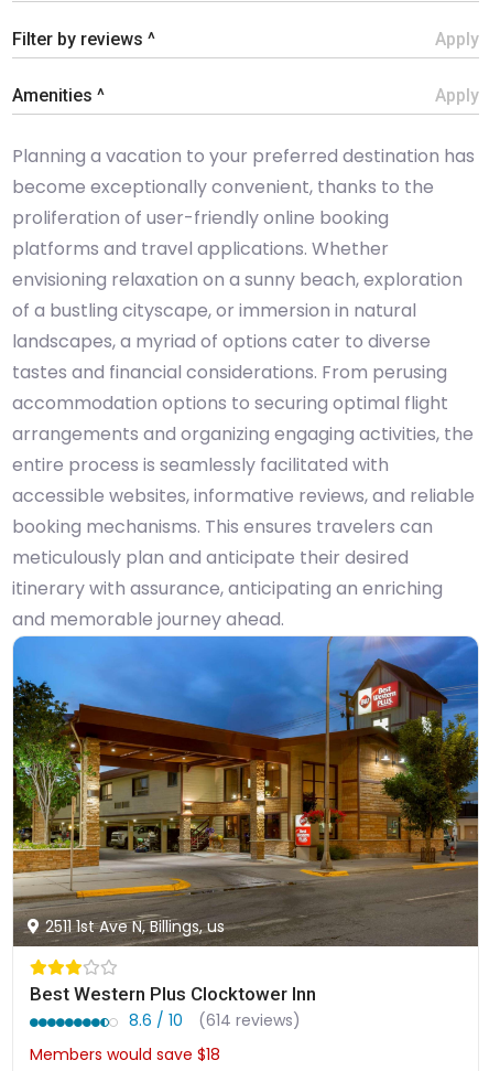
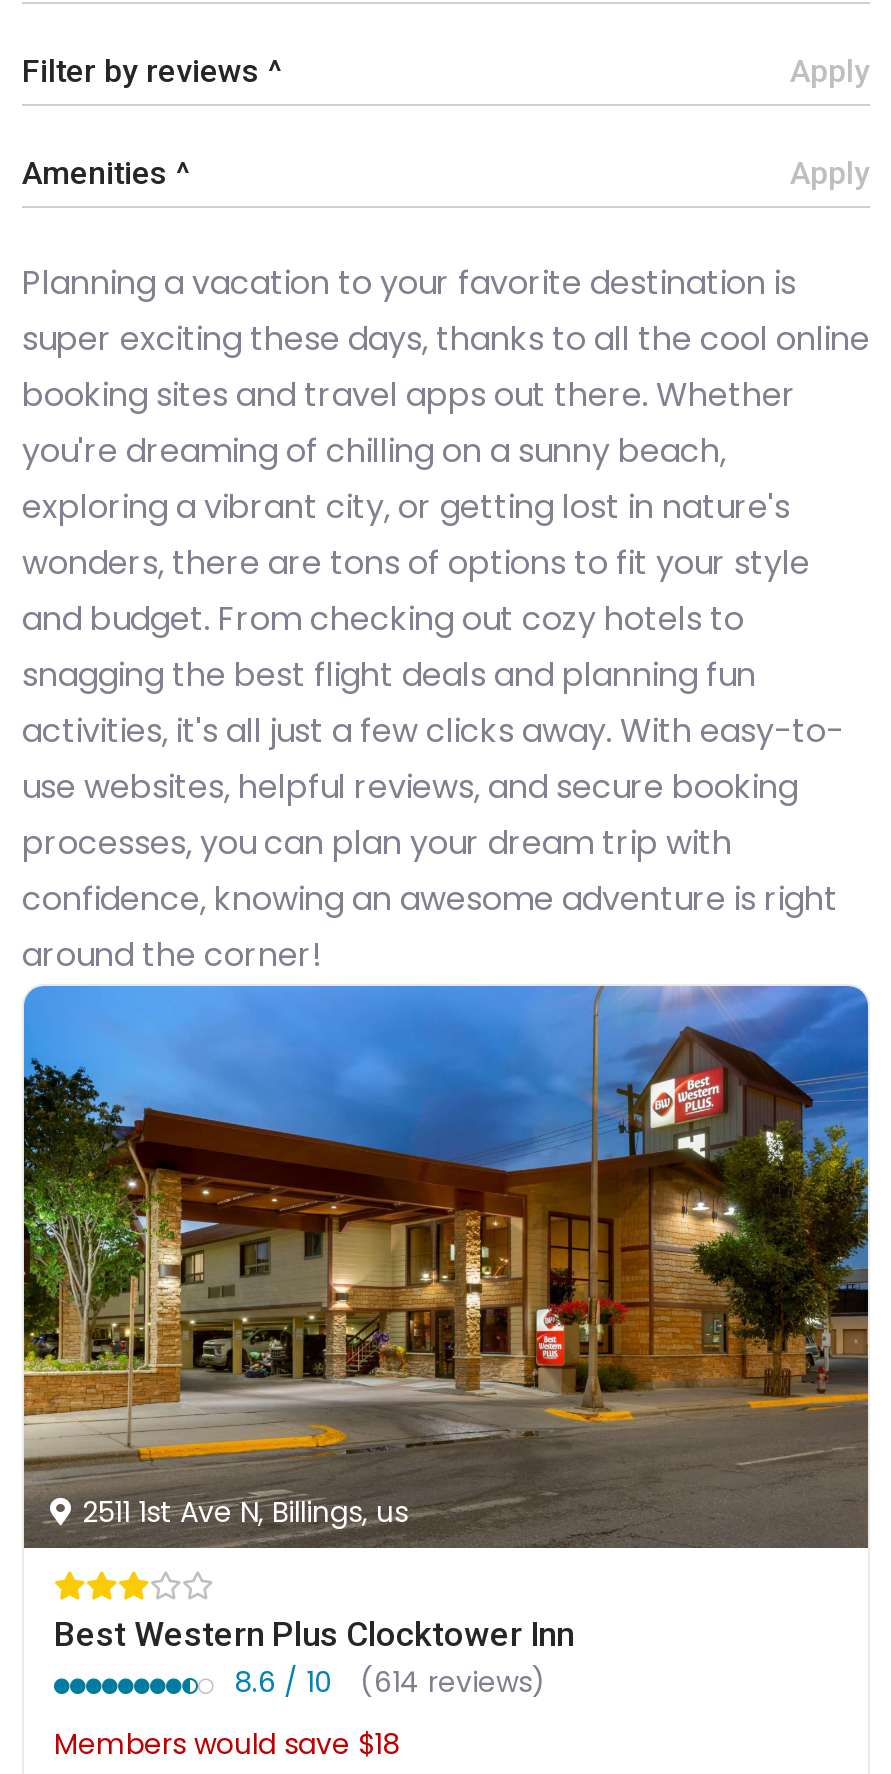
[12,143,475,632] Planning a vacation to your preferred destination has | become exceptionally convenient, thanks to the | proliferation of user-friendly online booking | platforms and travel applications. Whether | envisioning relaxation on a sunny beach, exploration | of a bustling cityscape, or immersion in natural | landscapes, a myriad of options cater to diverse | tastes and financial considerations. From perusing | accommodation options to securing optimal flight | arrangements and organizing engaging activities, the | entire process is seamlessly facilitated with | accessible websites, informative reviews, and reliable | booking mechanisms. This ensures travelers can | meticulously plan and anticipate their desired | itinerary with assurance, anticipating an enriching | and memorable journey ahead. -> [22,260,870,978] Planning a vacation to your favorite destination is | super exciting these days, thanks to all the cool online | booking sites and travel apps out there. Whether | you're dreaming of chilling on a sunny beach, | exploring a vibrant city, or getting lost in nature's | wonders, there are tons of options to fit your style | and budget. From checking out cozy hotels to | snagging the best flight deals and planning fun | activities, it's all just a few clicks away. With easy-to- | use websites, helpful reviews, and secure booking | processes, you can plan your dream trip with | confidence, knowing an awesome adventure is right | around the corner!

